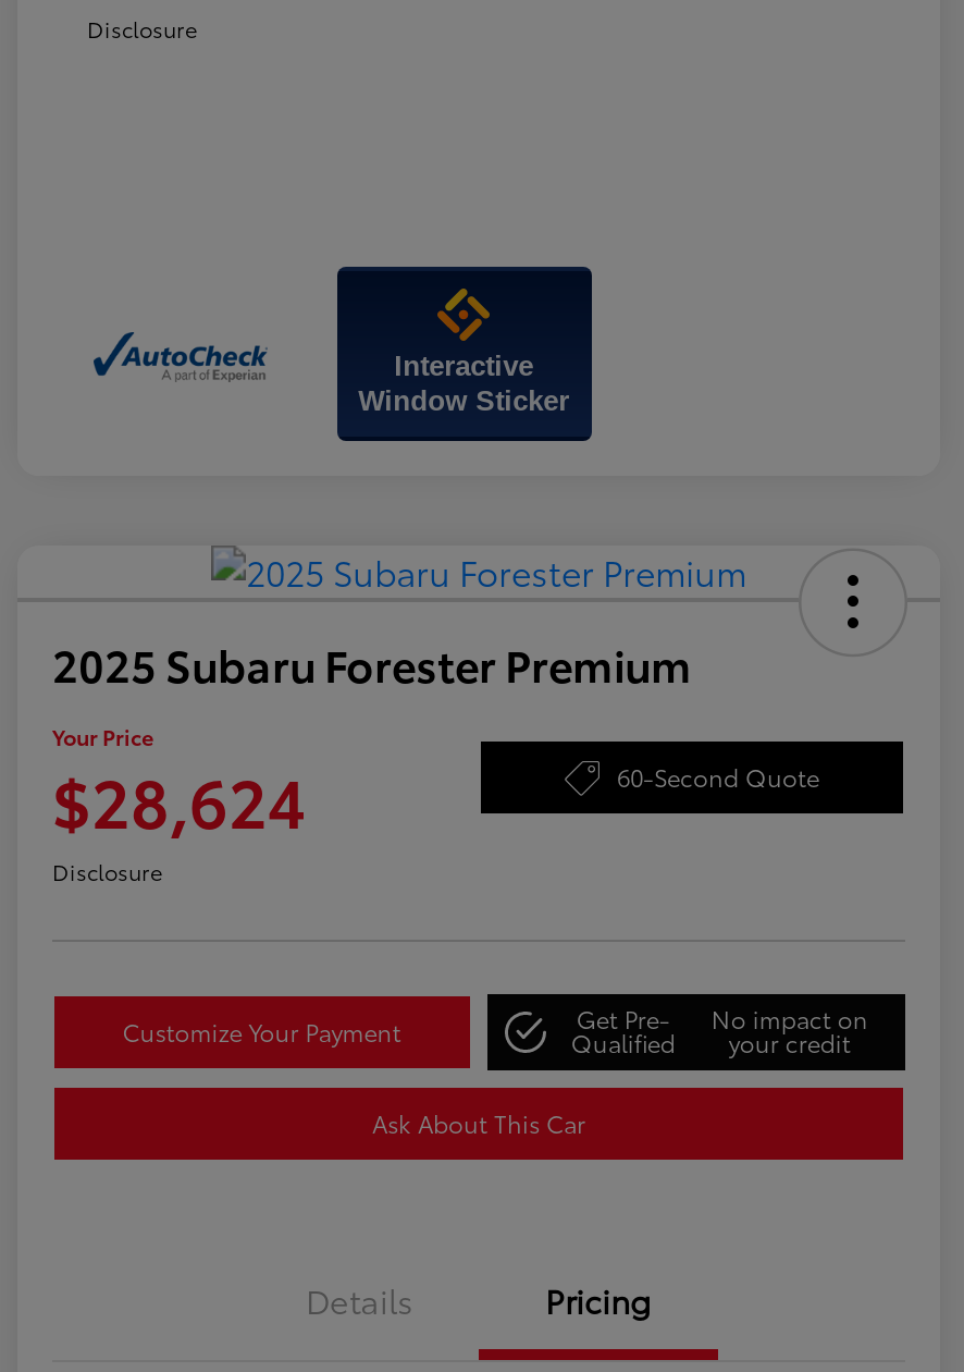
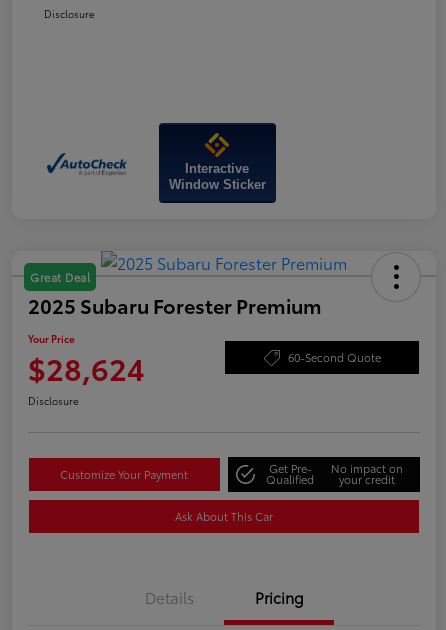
none -> [30,269,90,285] Great Deal

